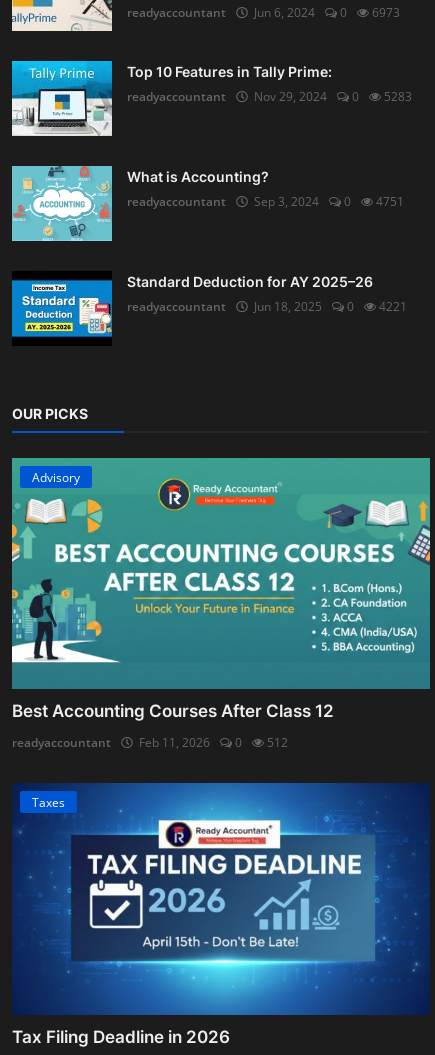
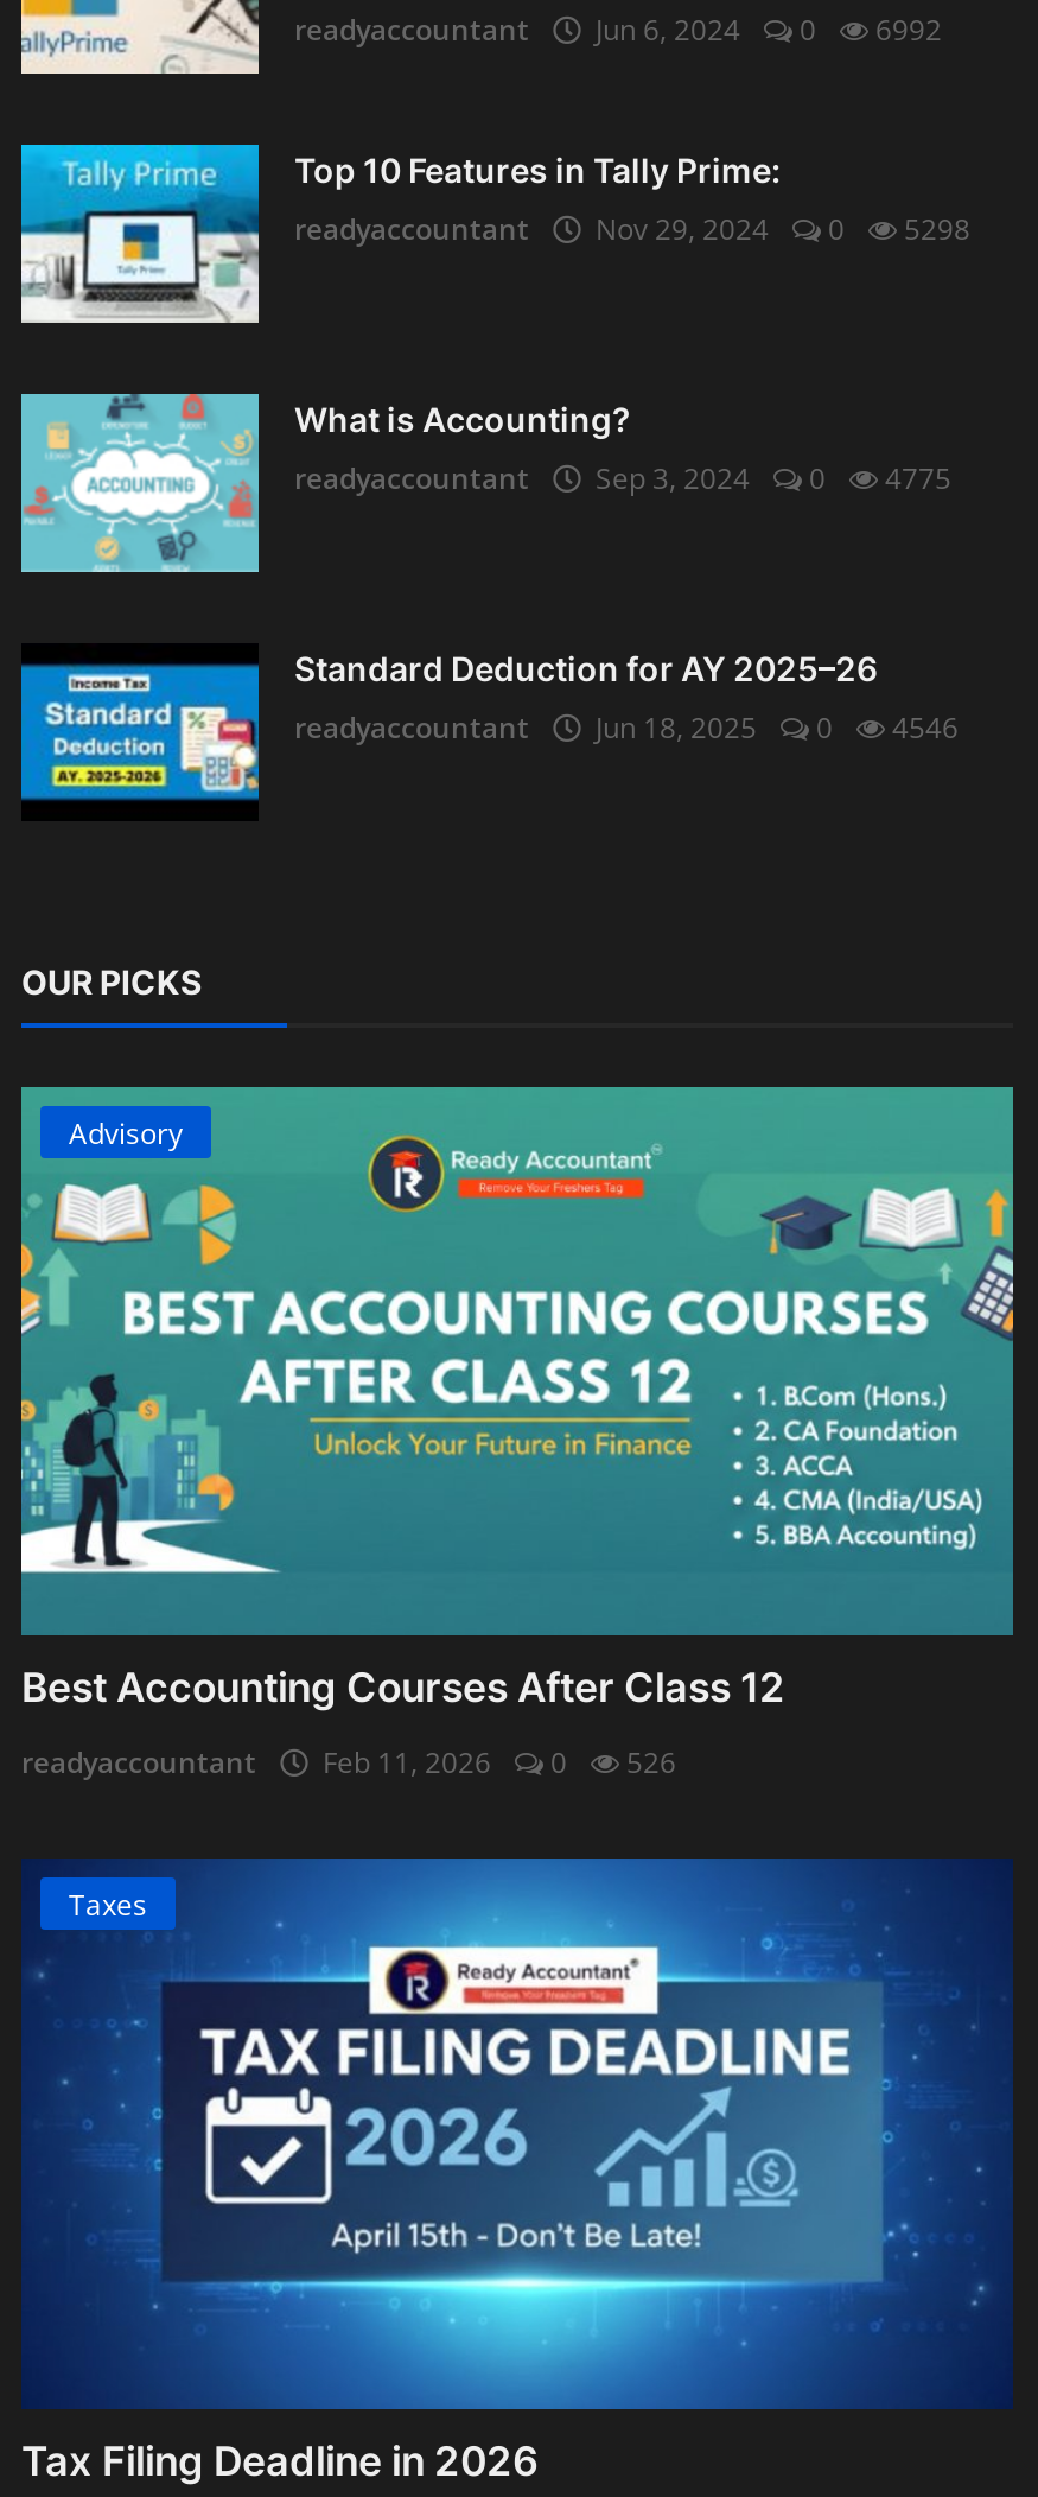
[127,4,400,21] readyaccountant Jun 6, 2024 0 6973 -> [294,10,942,50] readyaccountant Jun 6, 2024 0 6992
[127,88,412,105] readyaccountant Nov 29, 2024 0 5283 -> [294,209,970,249] readyaccountant Nov 29, 2024 0 5298
[127,193,404,210] readyaccountant Sep 3, 2024 0 4751 -> [294,458,951,499] readyaccountant Sep 3, 2024 0 4775
[127,298,407,315] readyaccountant Jun 18, 2025 0 4221 -> [294,708,959,748] readyaccountant Jun 18, 2025 0 4546
[12,734,288,751] readyaccountant Feb 11, 2026 0 512 -> [21,1743,676,1784] readyaccountant Feb 11, 2026 0 526

